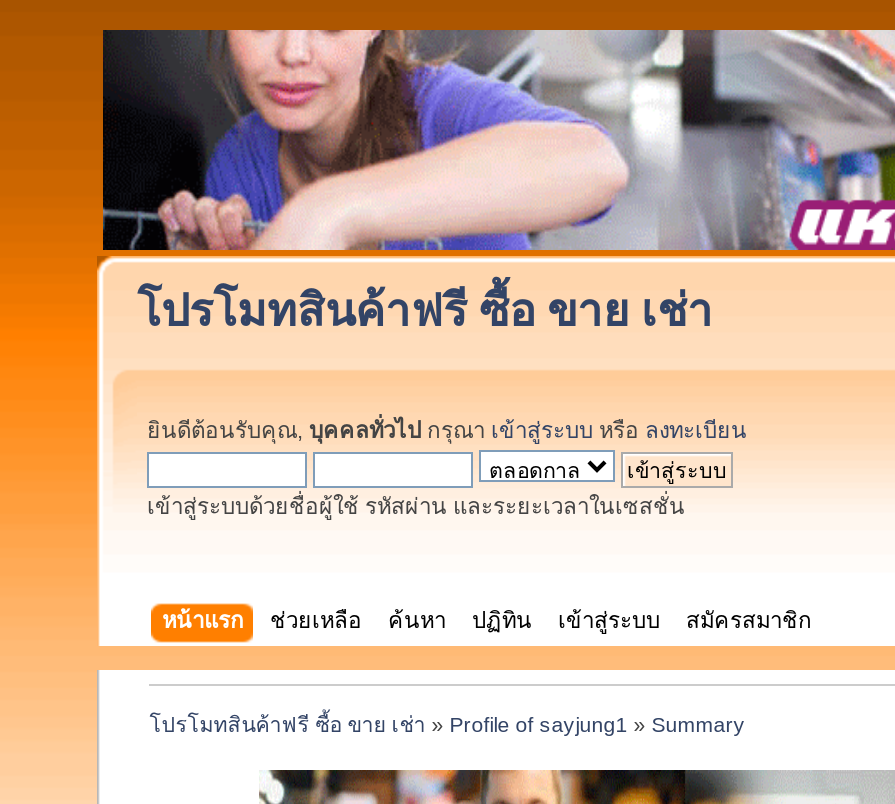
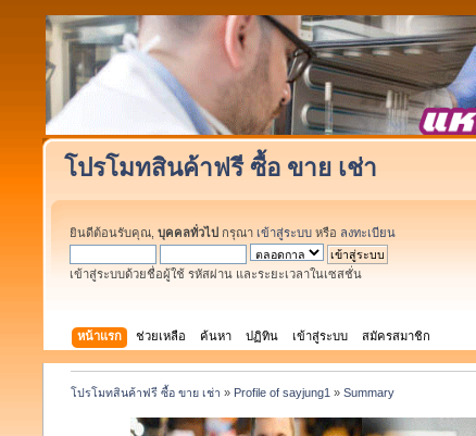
[101,28,889,252] [image] -> [45,14,473,136] [image]

